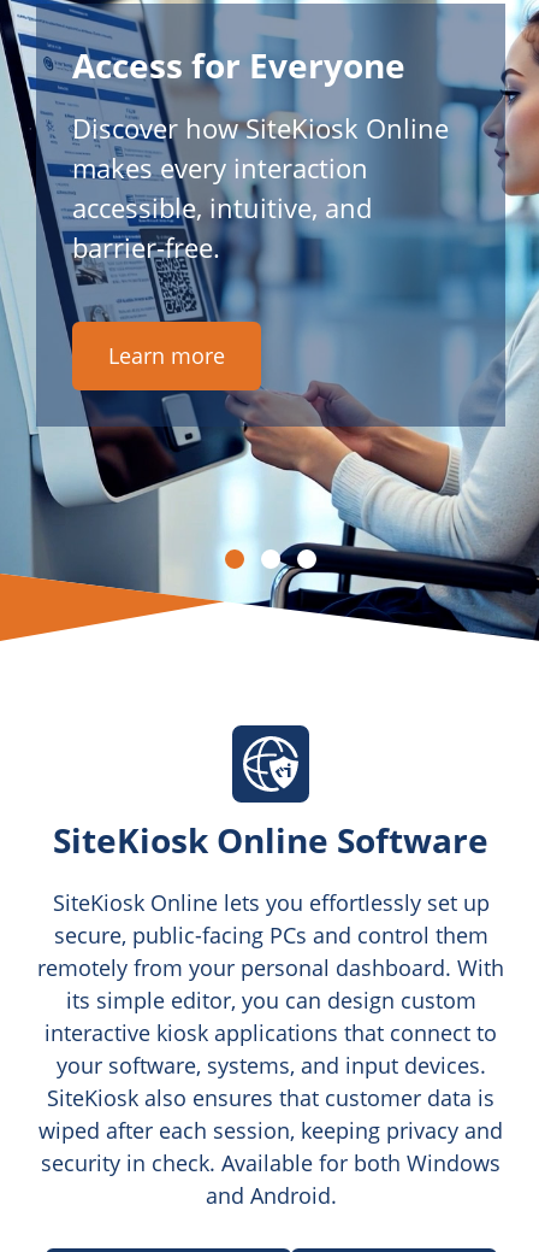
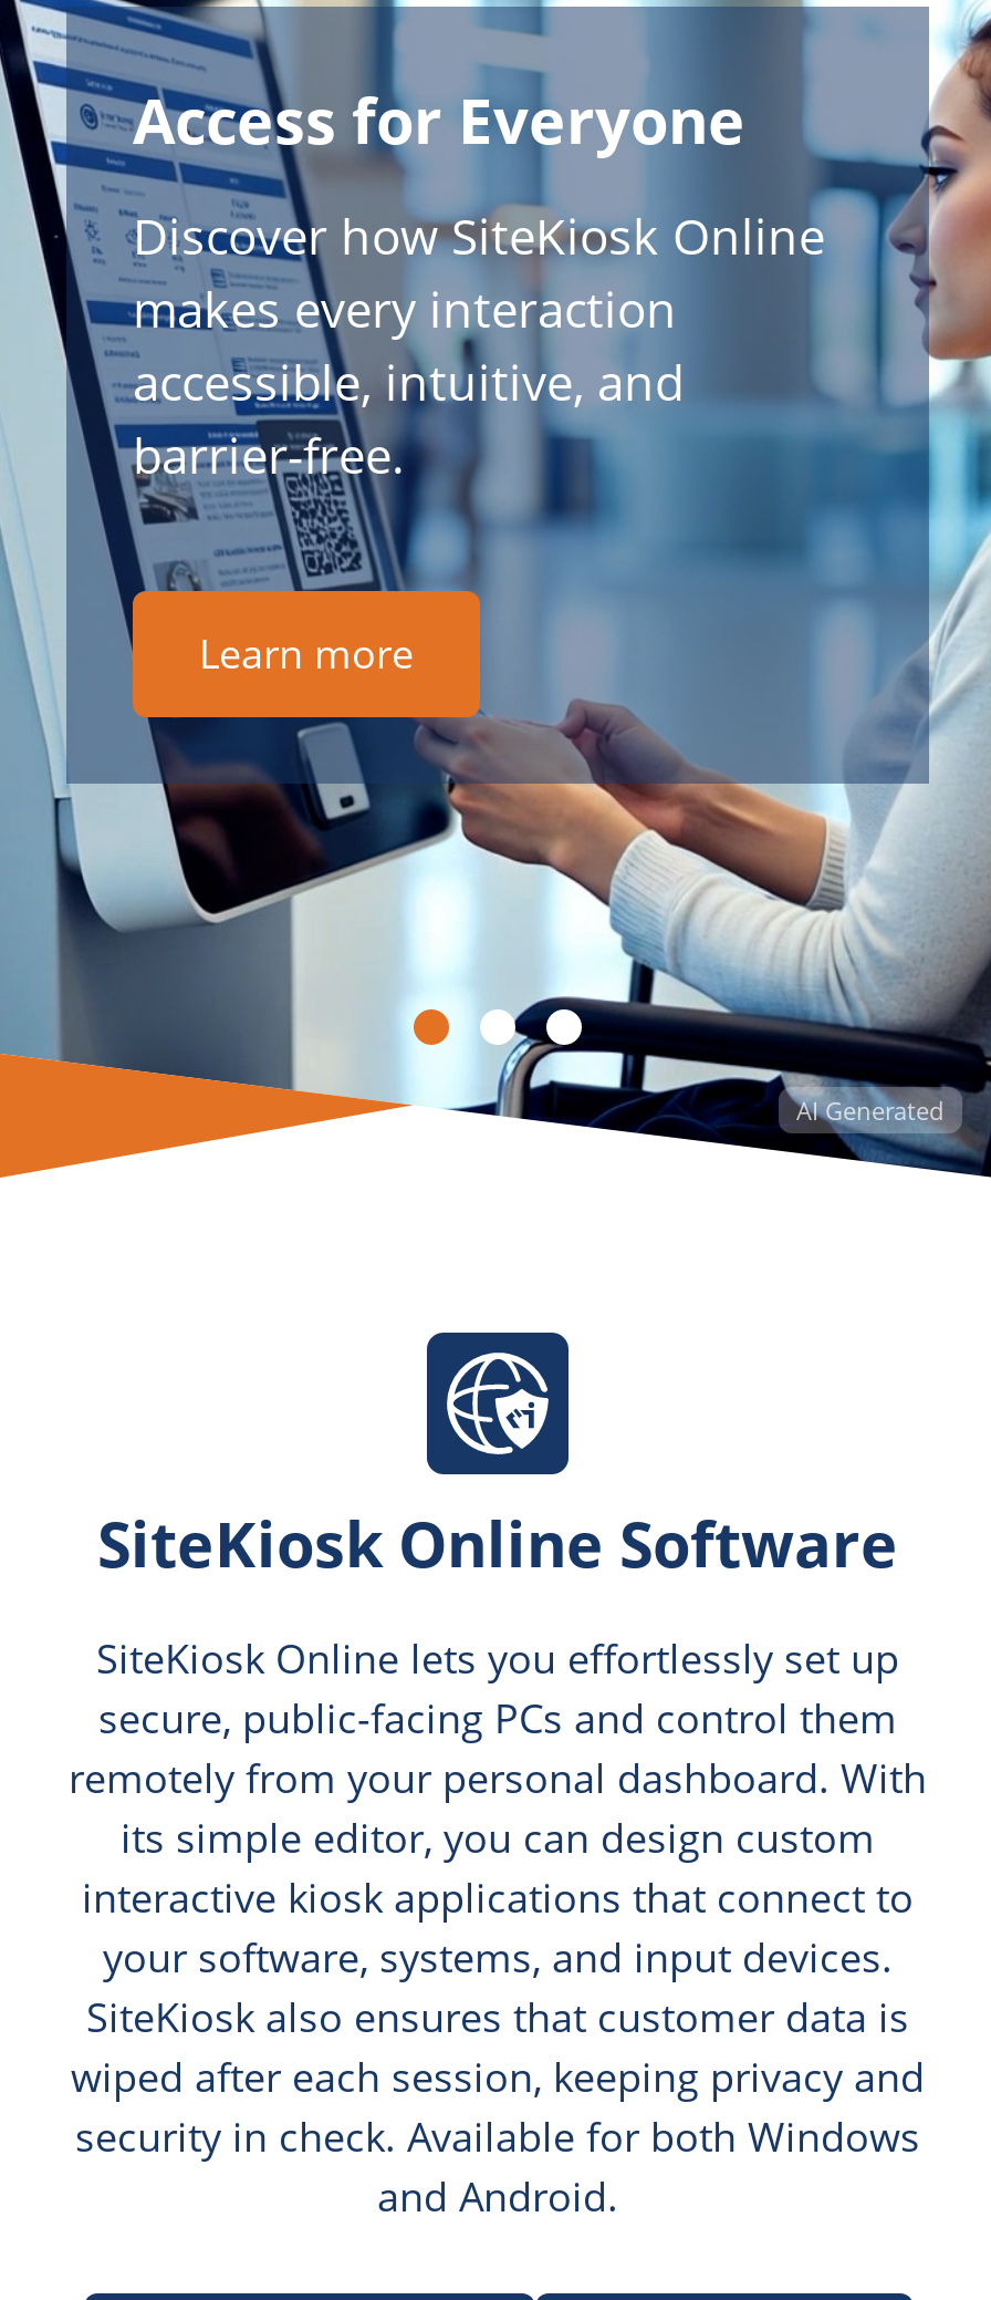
none -> [796,1094,945,1127] AI Generated

